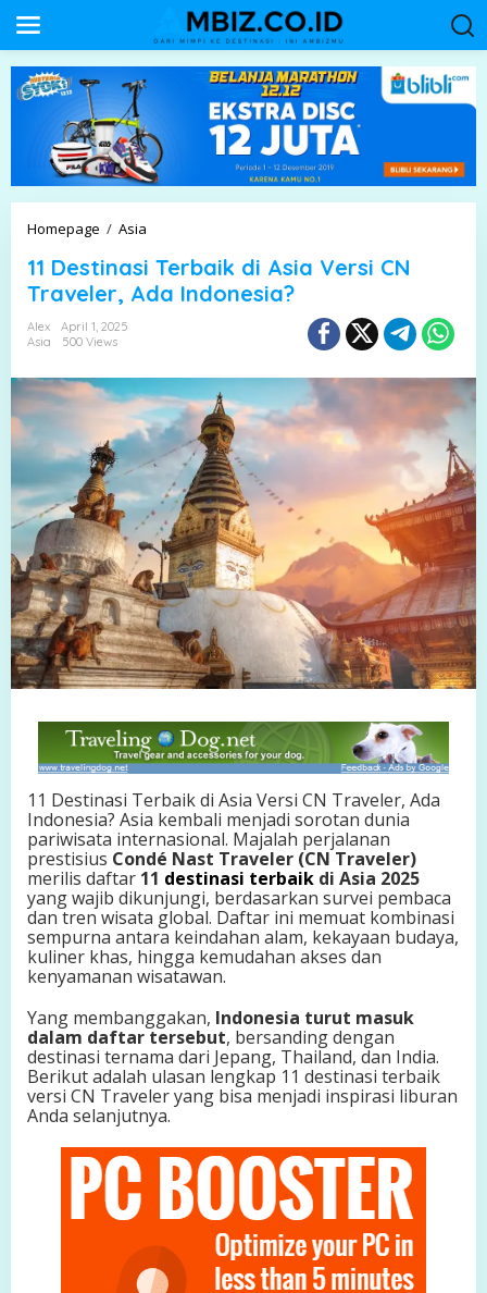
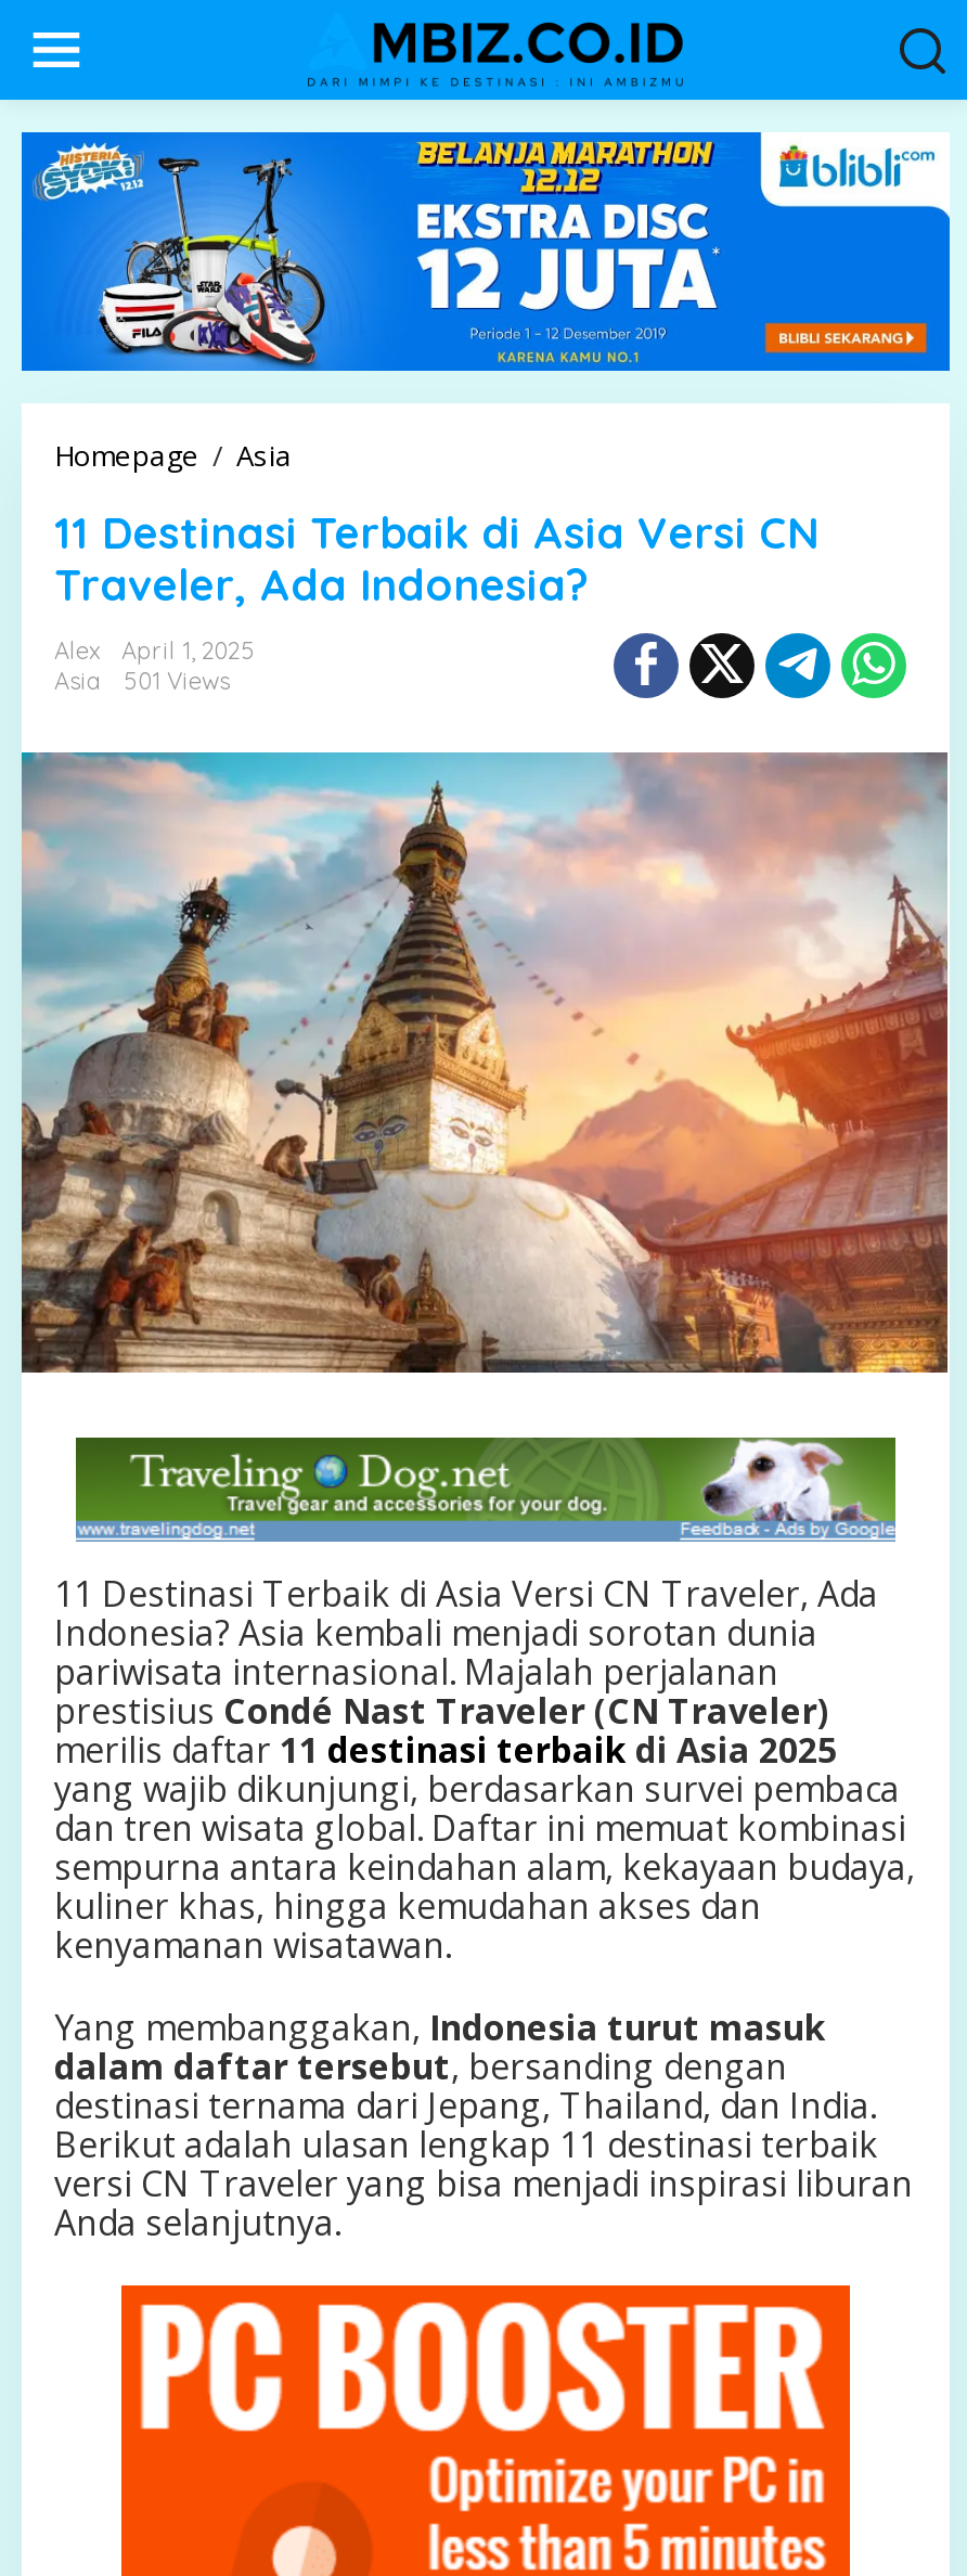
[62,334,117,350] 500 Views -> [124,666,230,697] 501 Views

